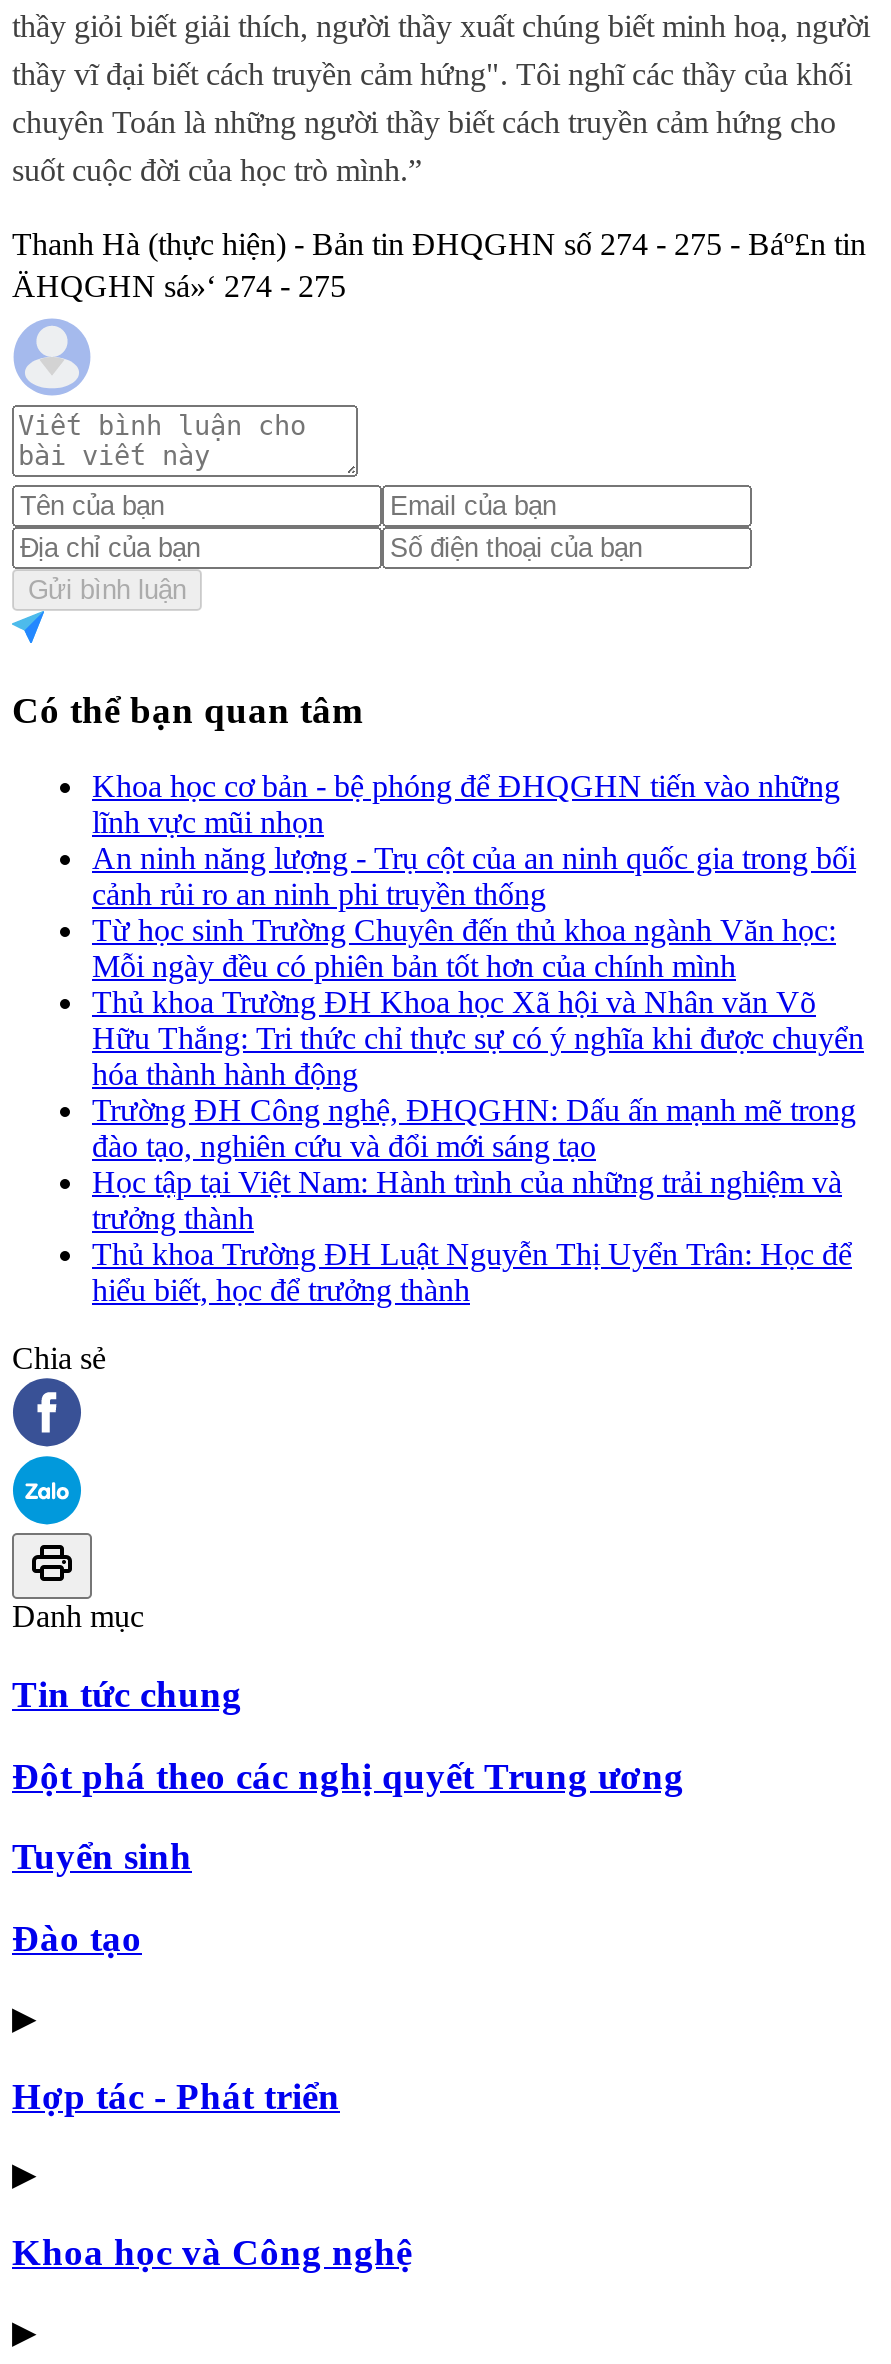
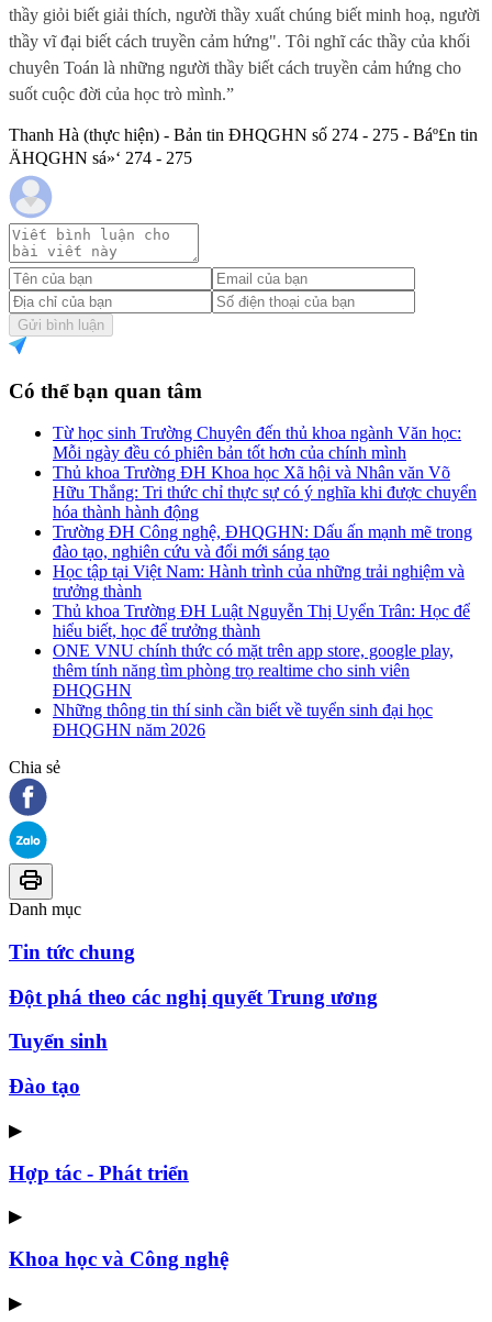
[92,769,856,911] Khoa học cơ bản - bệ phóng để ĐHQGHN tiến vào những | lĩnh vực mũi nhọn | An ninh năng lượng - Trụ cột của an ninh quốc gia trong bối | cảnh rủi ro an ninh phi truyền thống -> none
moved [92,913,864,1307] -> [53,424,477,640]: Từ học sinh Trường Chuyên đến thủ khoa ngành Văn học: | Mỗi ngày đều có phiên bản tốt hơn của chính mình | Thủ khoa Trường ĐH Khoa học Xã hội và Nhân văn Võ | ... | Thủ khoa Trường ĐH Luật Nguyễn Thị Uyển Trân: Học để | hiểu biết, học để trưởng thành
none -> [53,641,454,739] ONE VNU chính thức có mặt trên app store, google play, | thêm tính năng tìm phòng trọ realtime cho sinh viên | ĐHQGHN | Những thông tin thí sinh cần biết về tuyển sinh đại học | ĐHQGHN năm 2026

